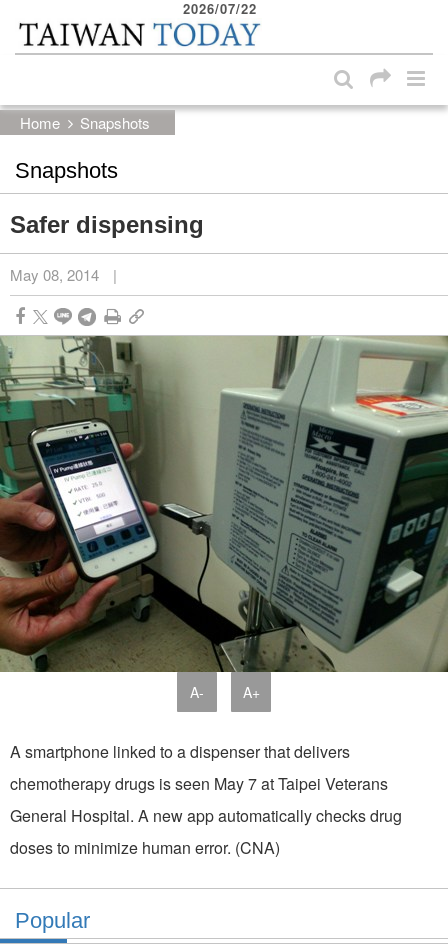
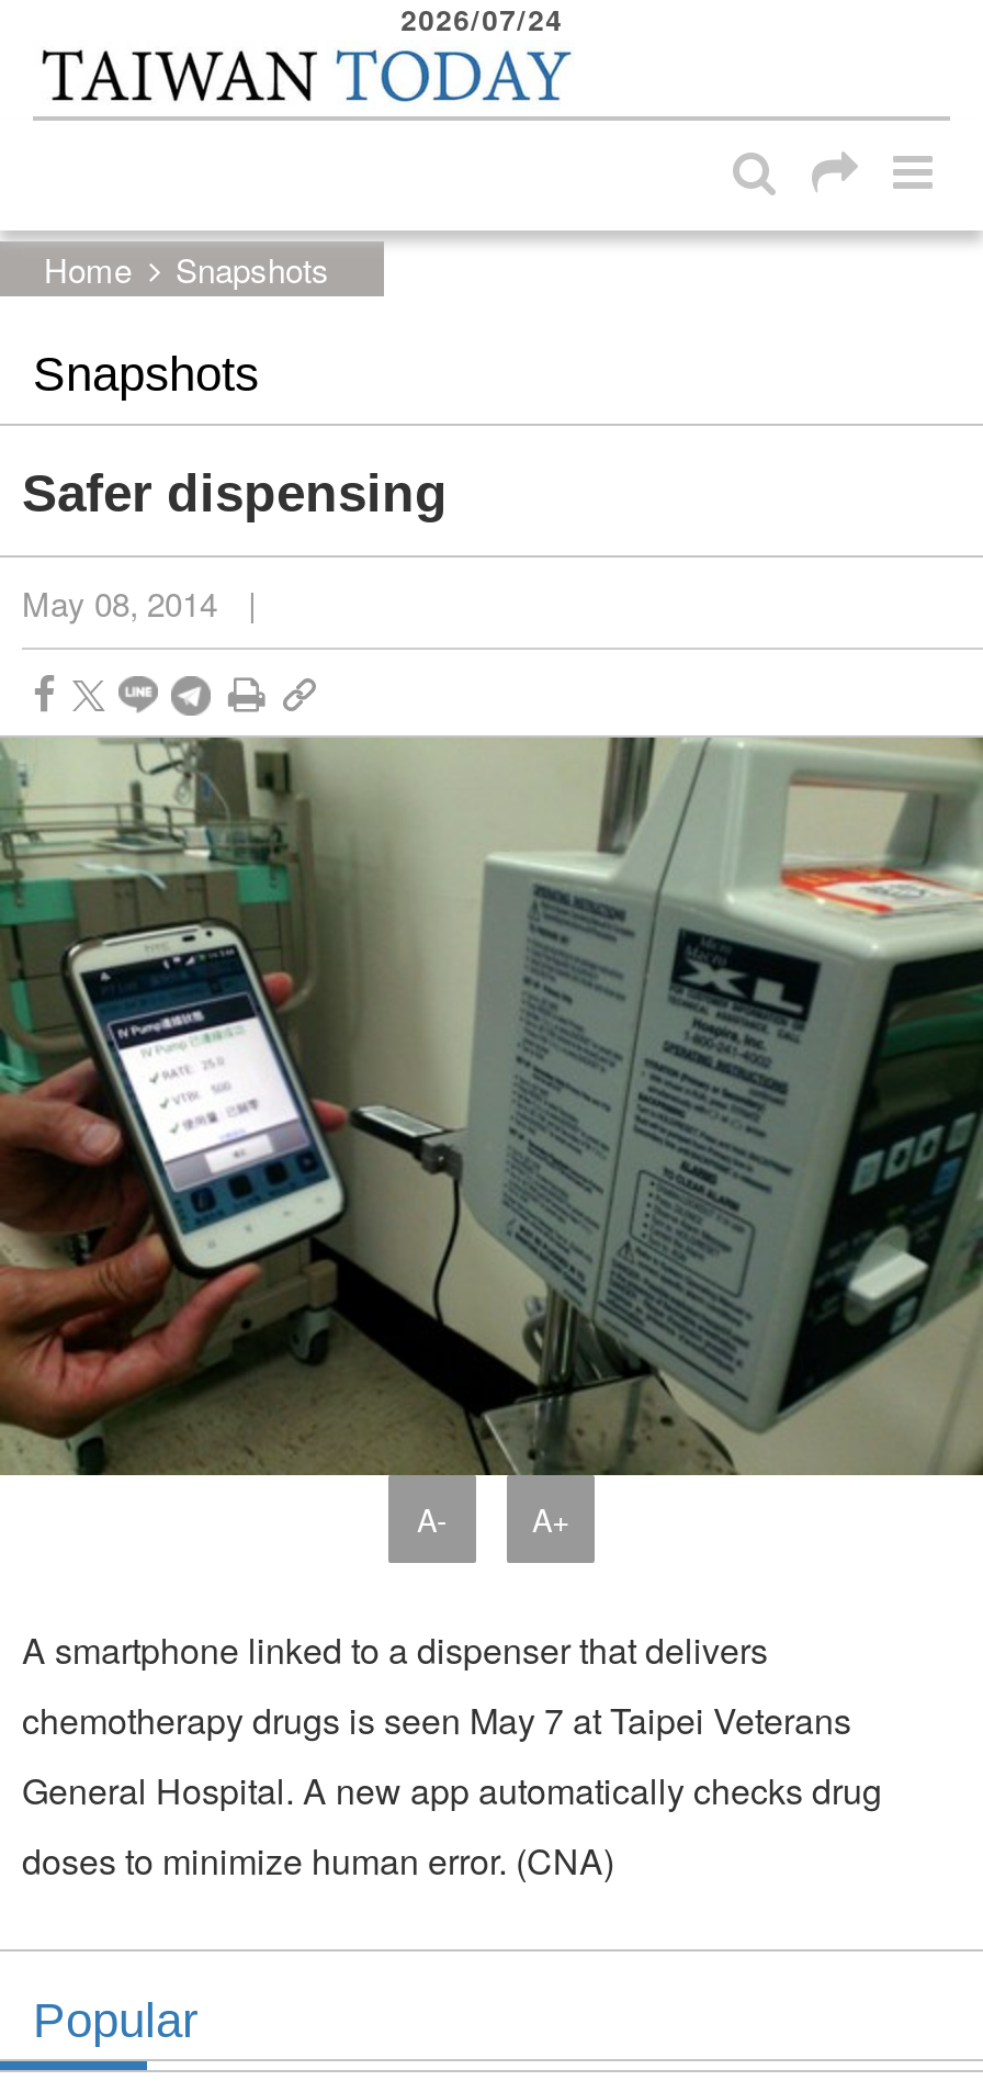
[183,0,257,18] 2026/07/22 -> [401,0,563,40] 2026/07/24

